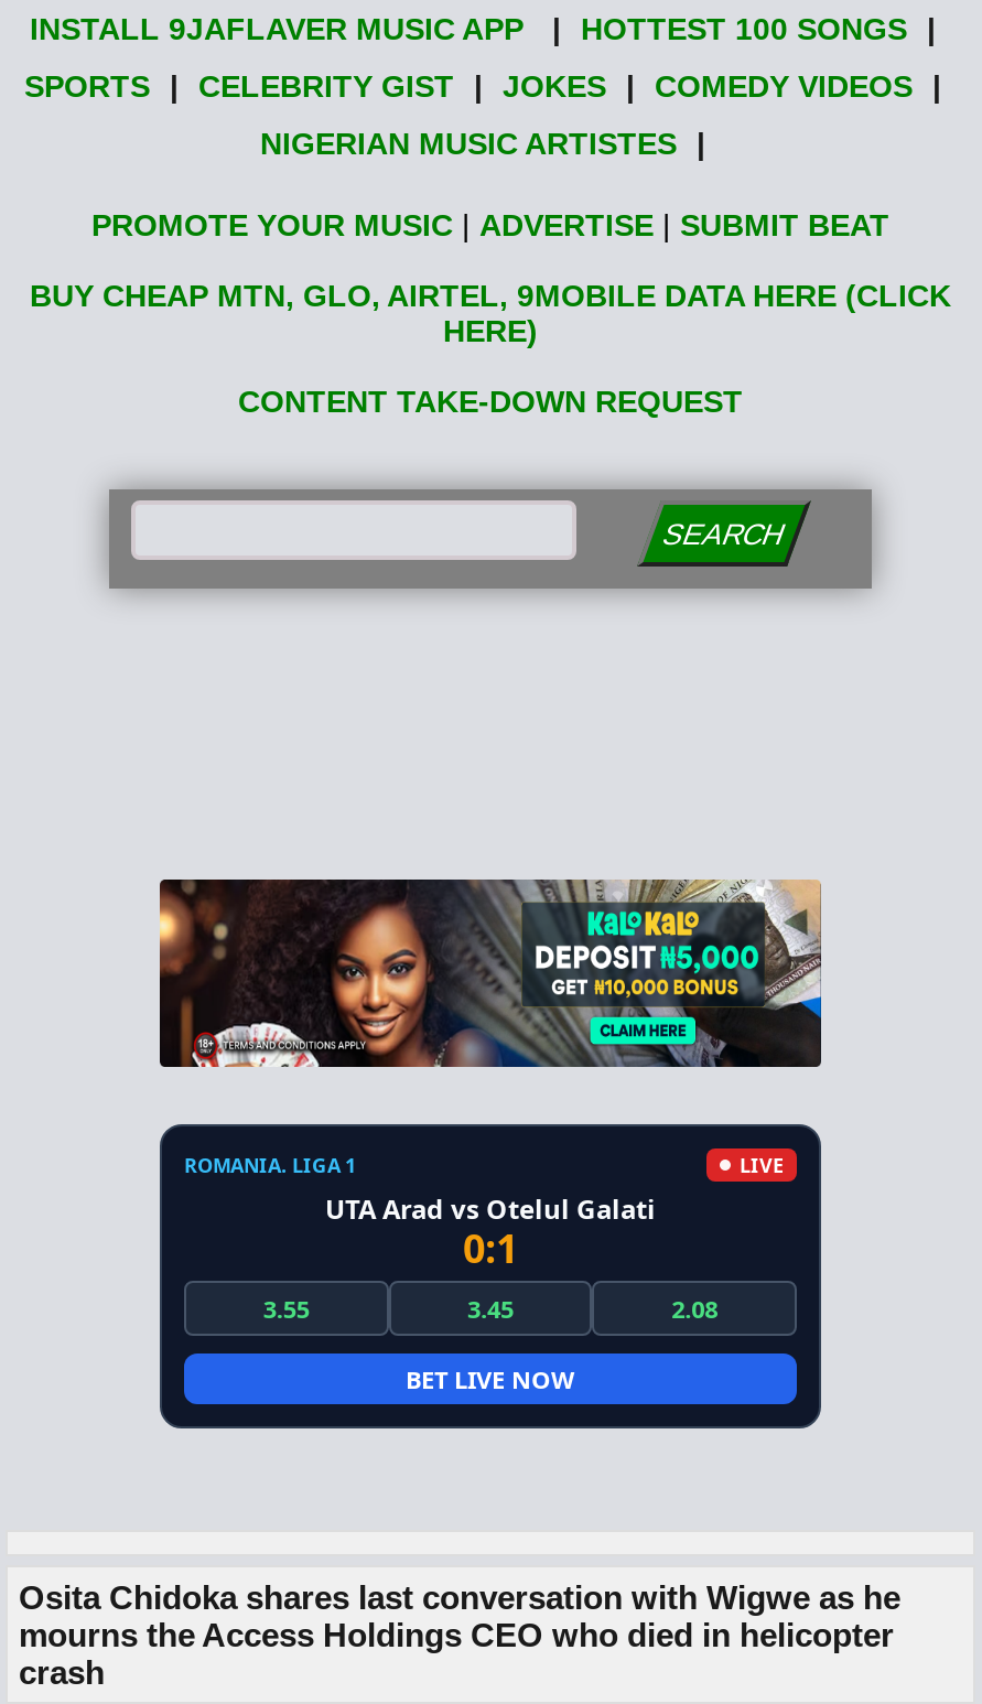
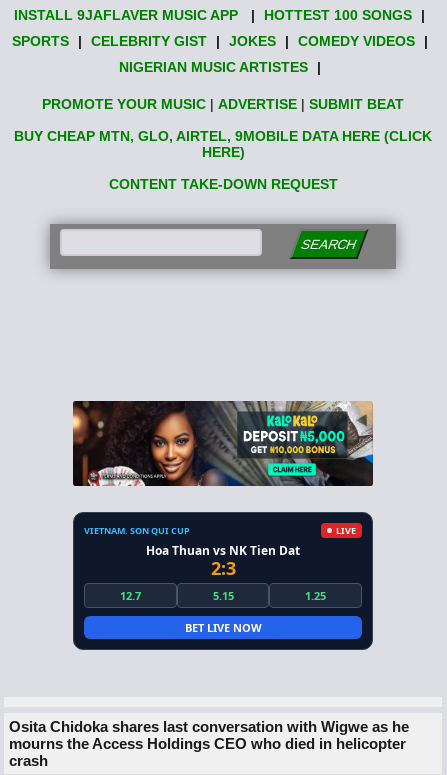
[184,1151,356,1179] ROMANIA. LIGA 1 -> [84,524,190,537] VIETNAM. SON QUI CUP
[263,1190,718,1325] UTA Arad vs Otelul Galati | 0:1 | 3.55 | 3.45 | 2.08 -> [120,542,326,603] Hoa Thuan vs NK Tien Dat | 2:3 | 12.7 | 5.15 | 1.25

